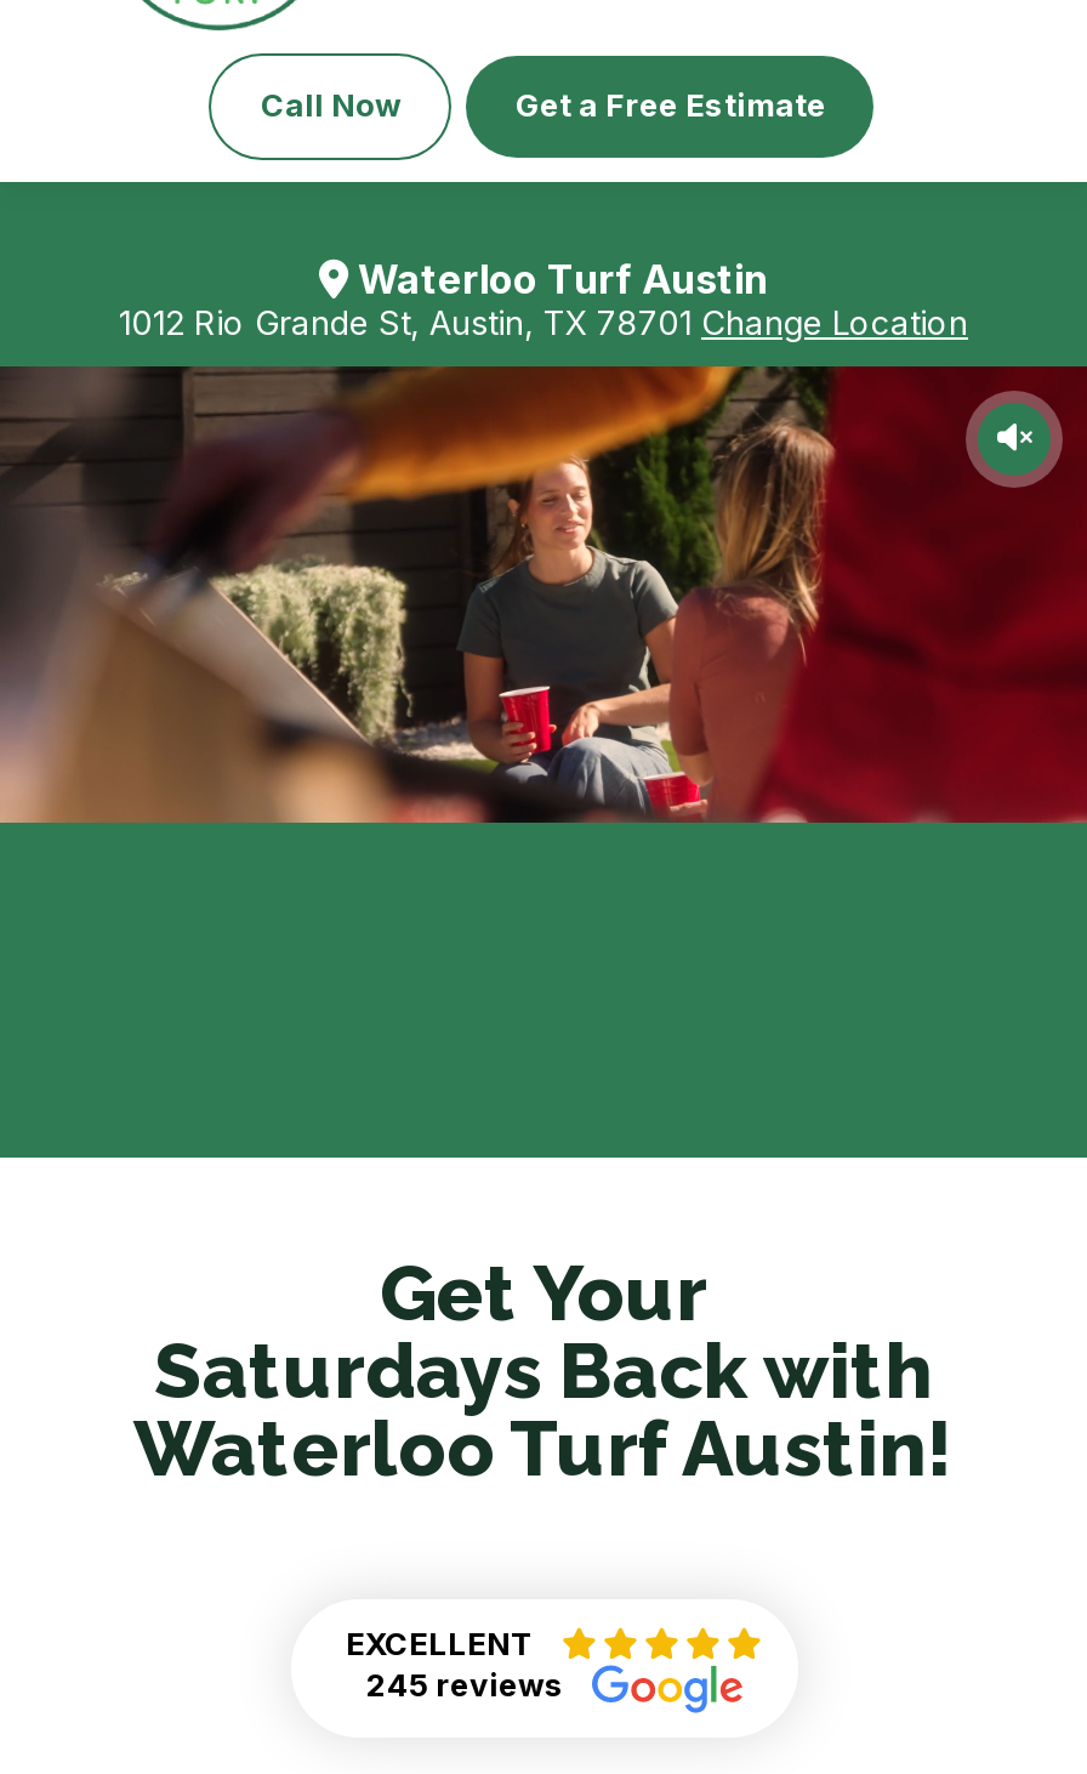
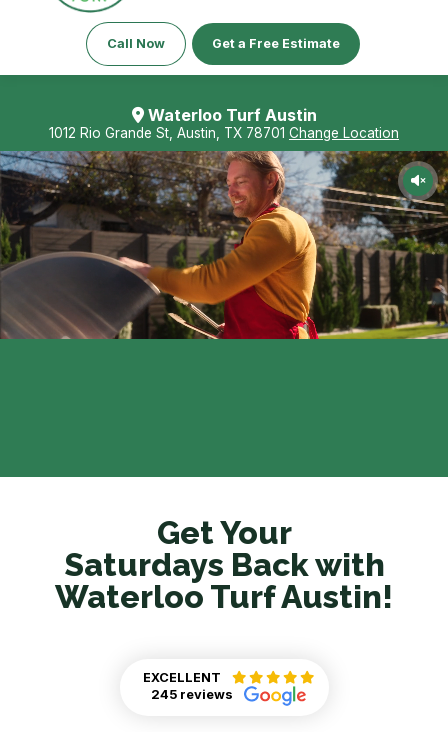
[7,364,1080,825] [image] -> [3,150,445,340] [image]

